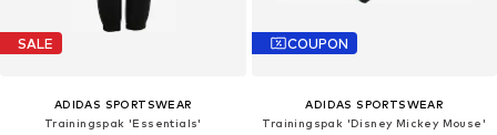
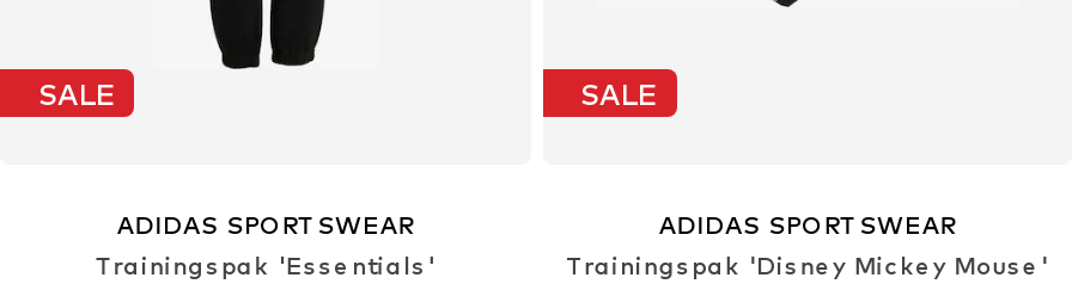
[287,35,348,52] COUPON -> [580,76,657,112] SALE

